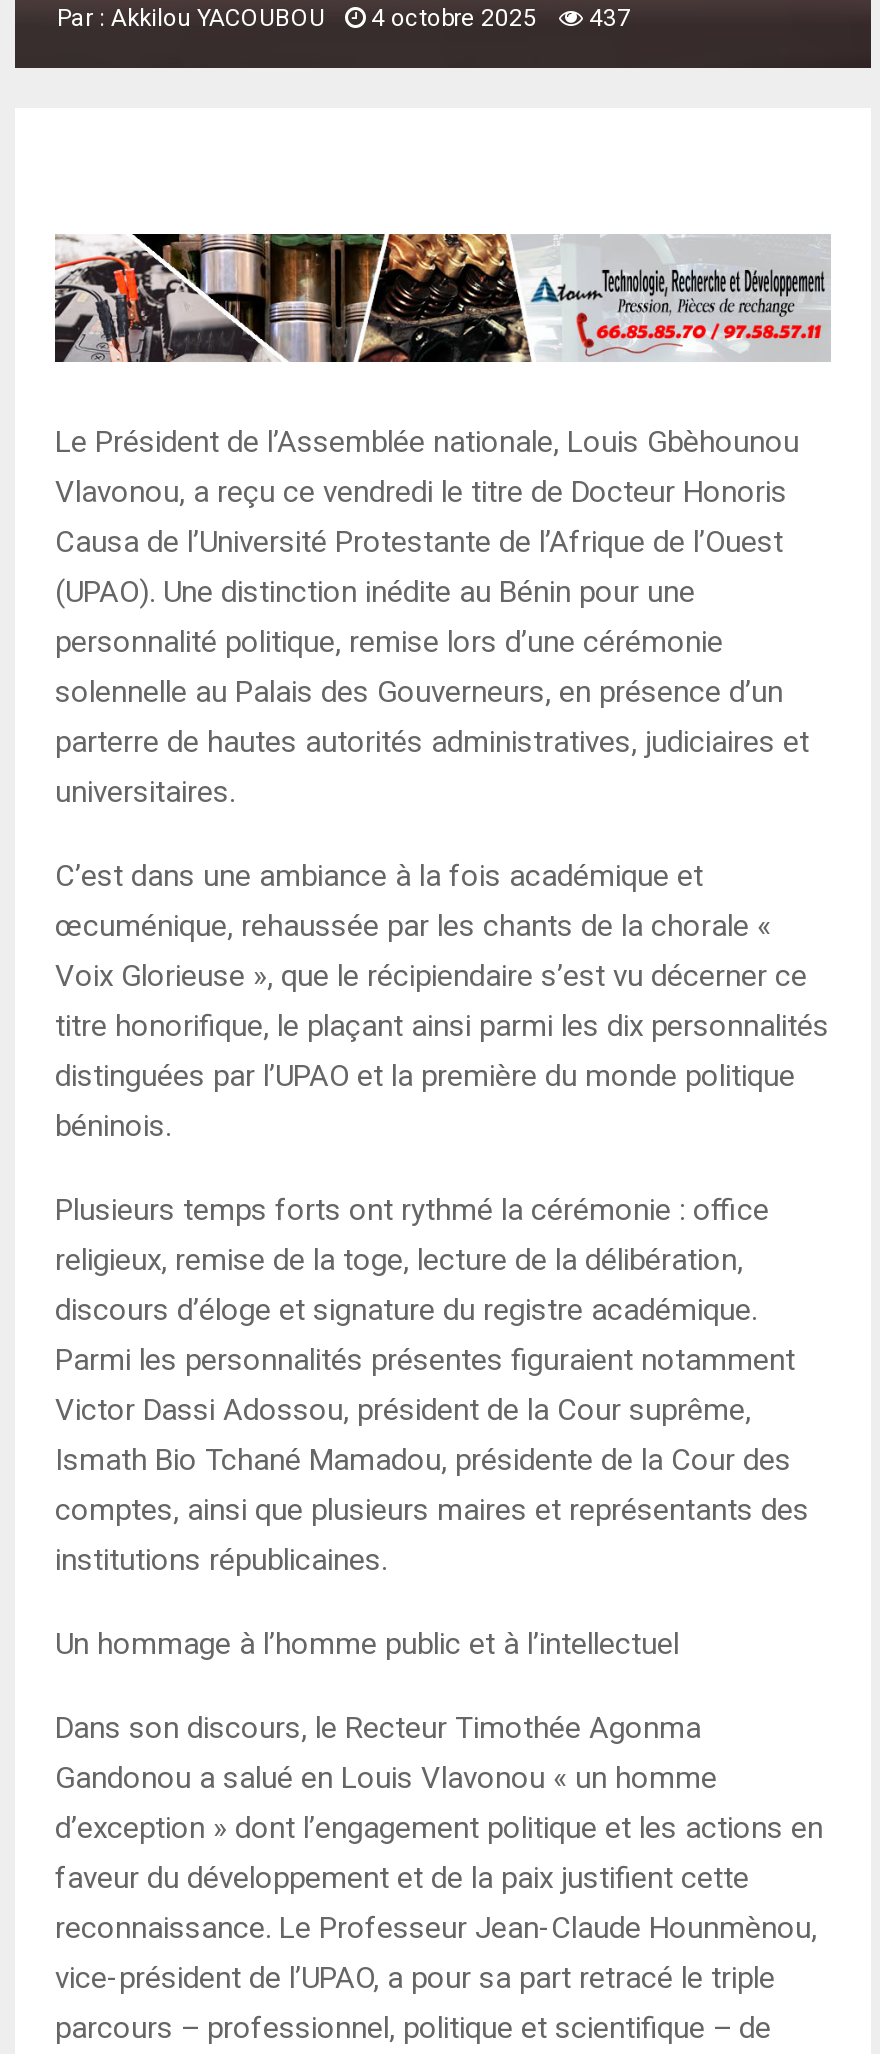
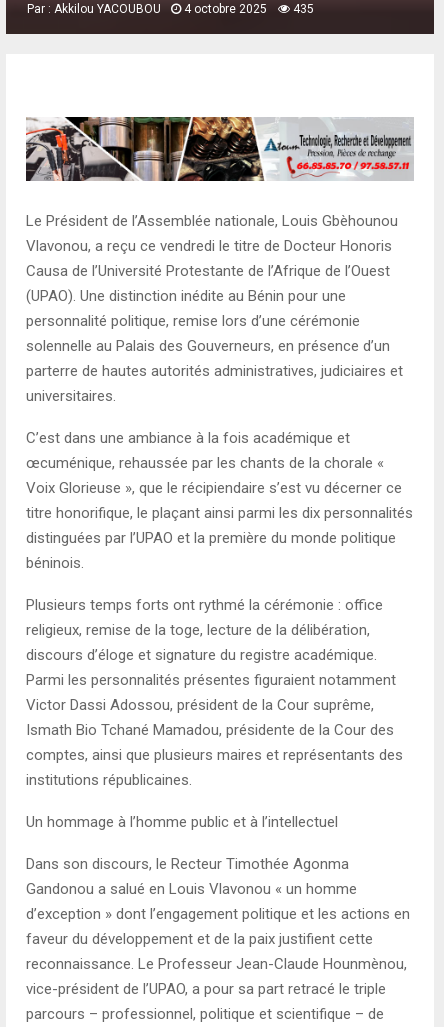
[57,5,631,33] Par : Akkilou YACOUBOU 4 octobre 2025 437 -> [27,2,314,16] Par : Akkilou YACOUBOU 4 octobre 2025 435

